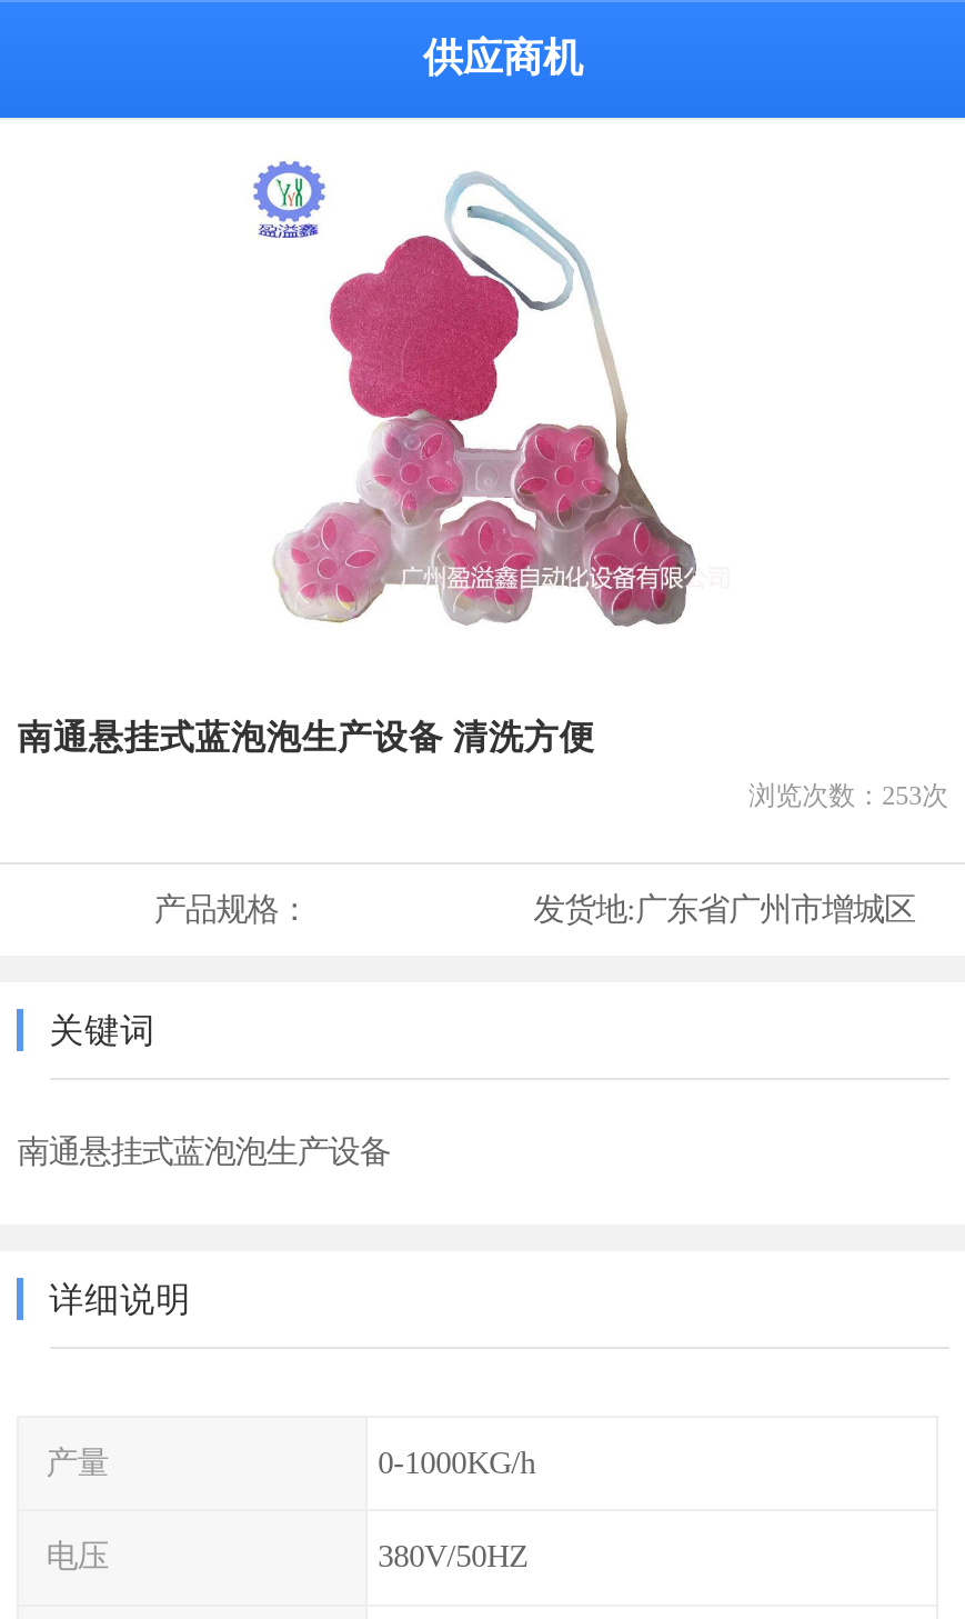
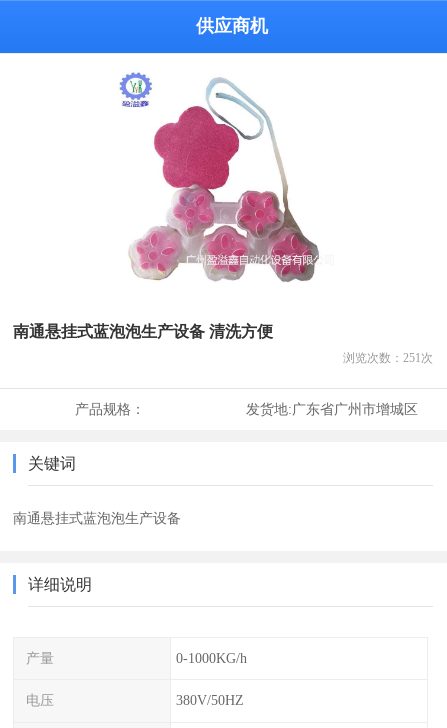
[749,779,949,810] 浏览次数：253次 -> [343,351,433,365] 浏览次数：251次

